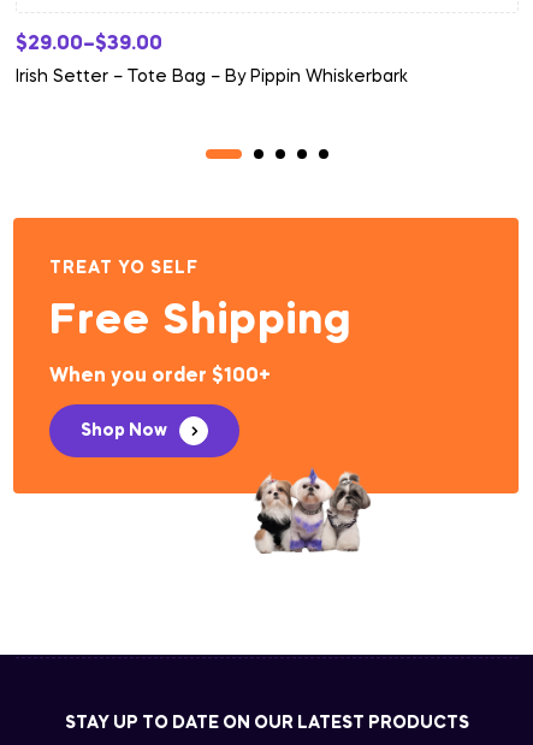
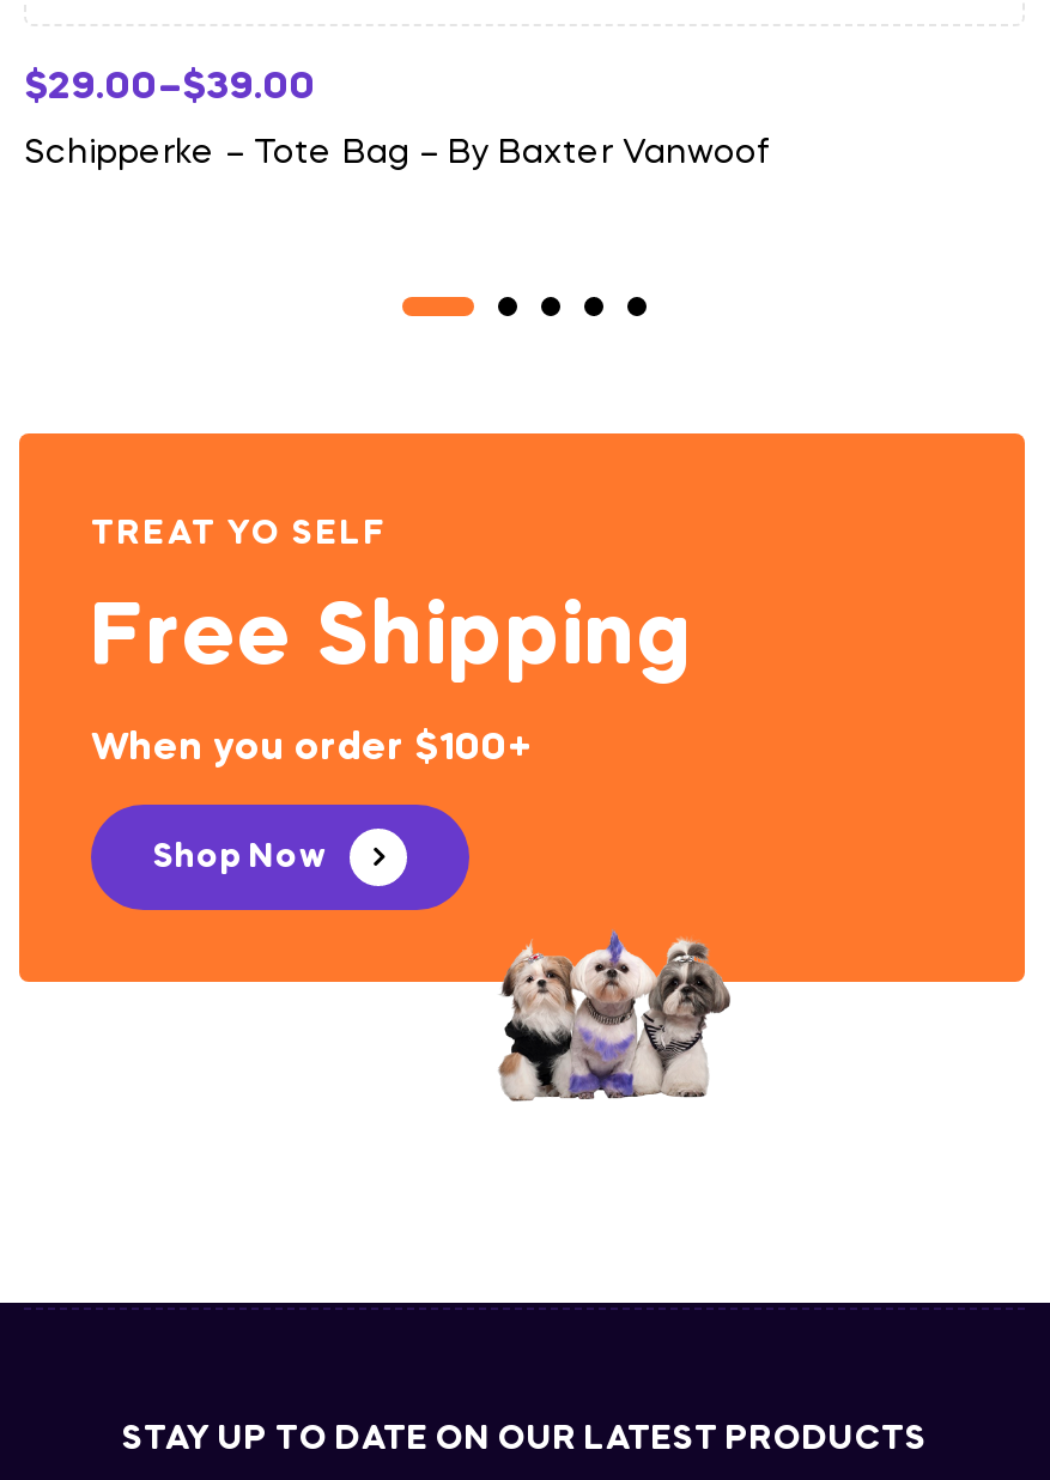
[16,69,408,86] Irish Setter – Tote Bag – By Pippin Whiskerbark -> [24,137,769,171] Schipperke – Tote Bag – By Baxter Vanwoof

